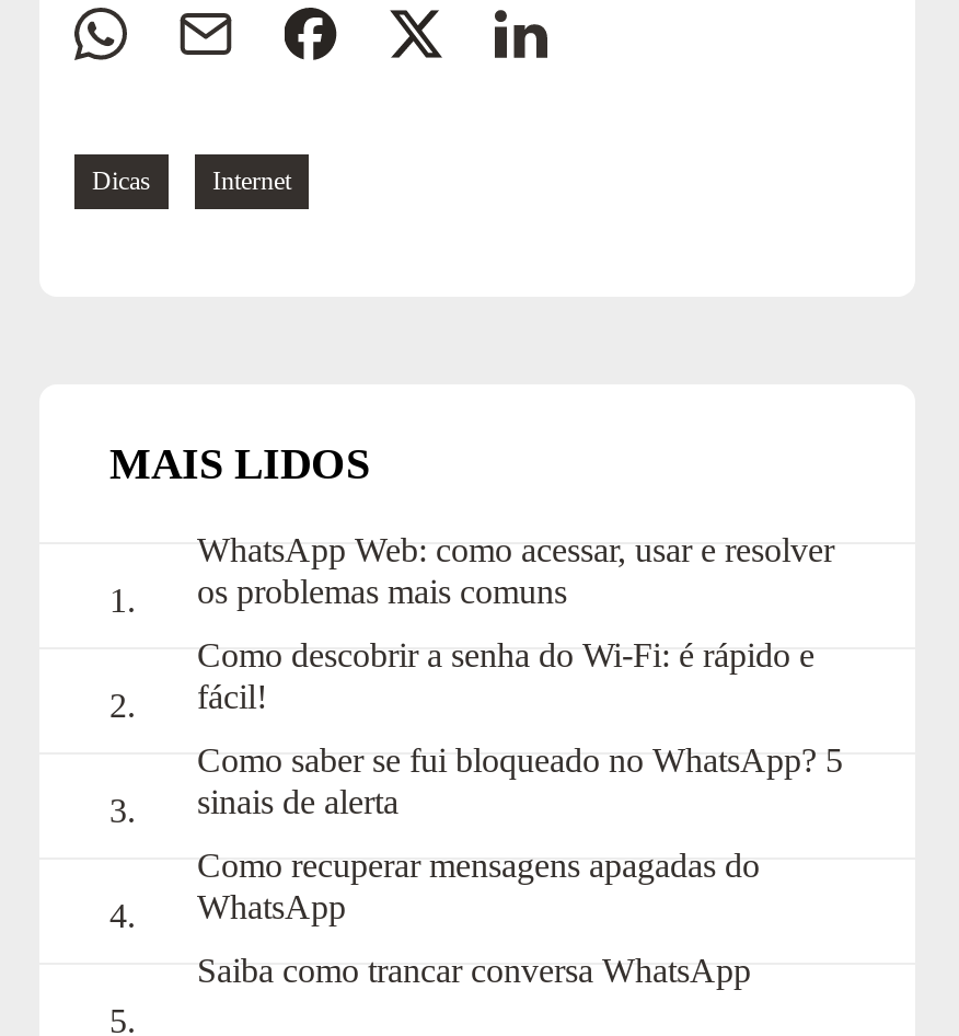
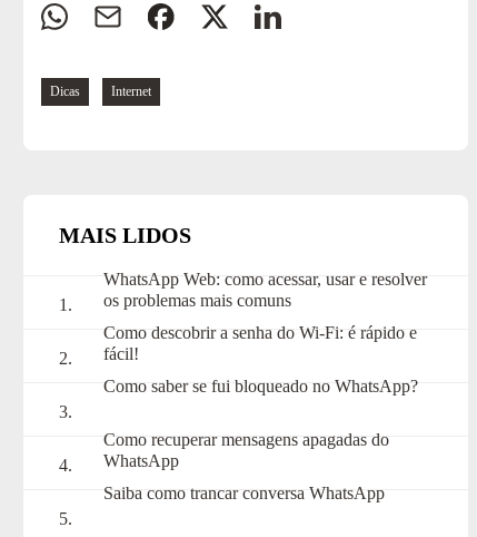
[197,741,843,820] Como saber se fui bloqueado no WhatsApp? 5 | sinais de alerta -> [103,377,418,396] Como saber se fui bloqueado no WhatsApp?

